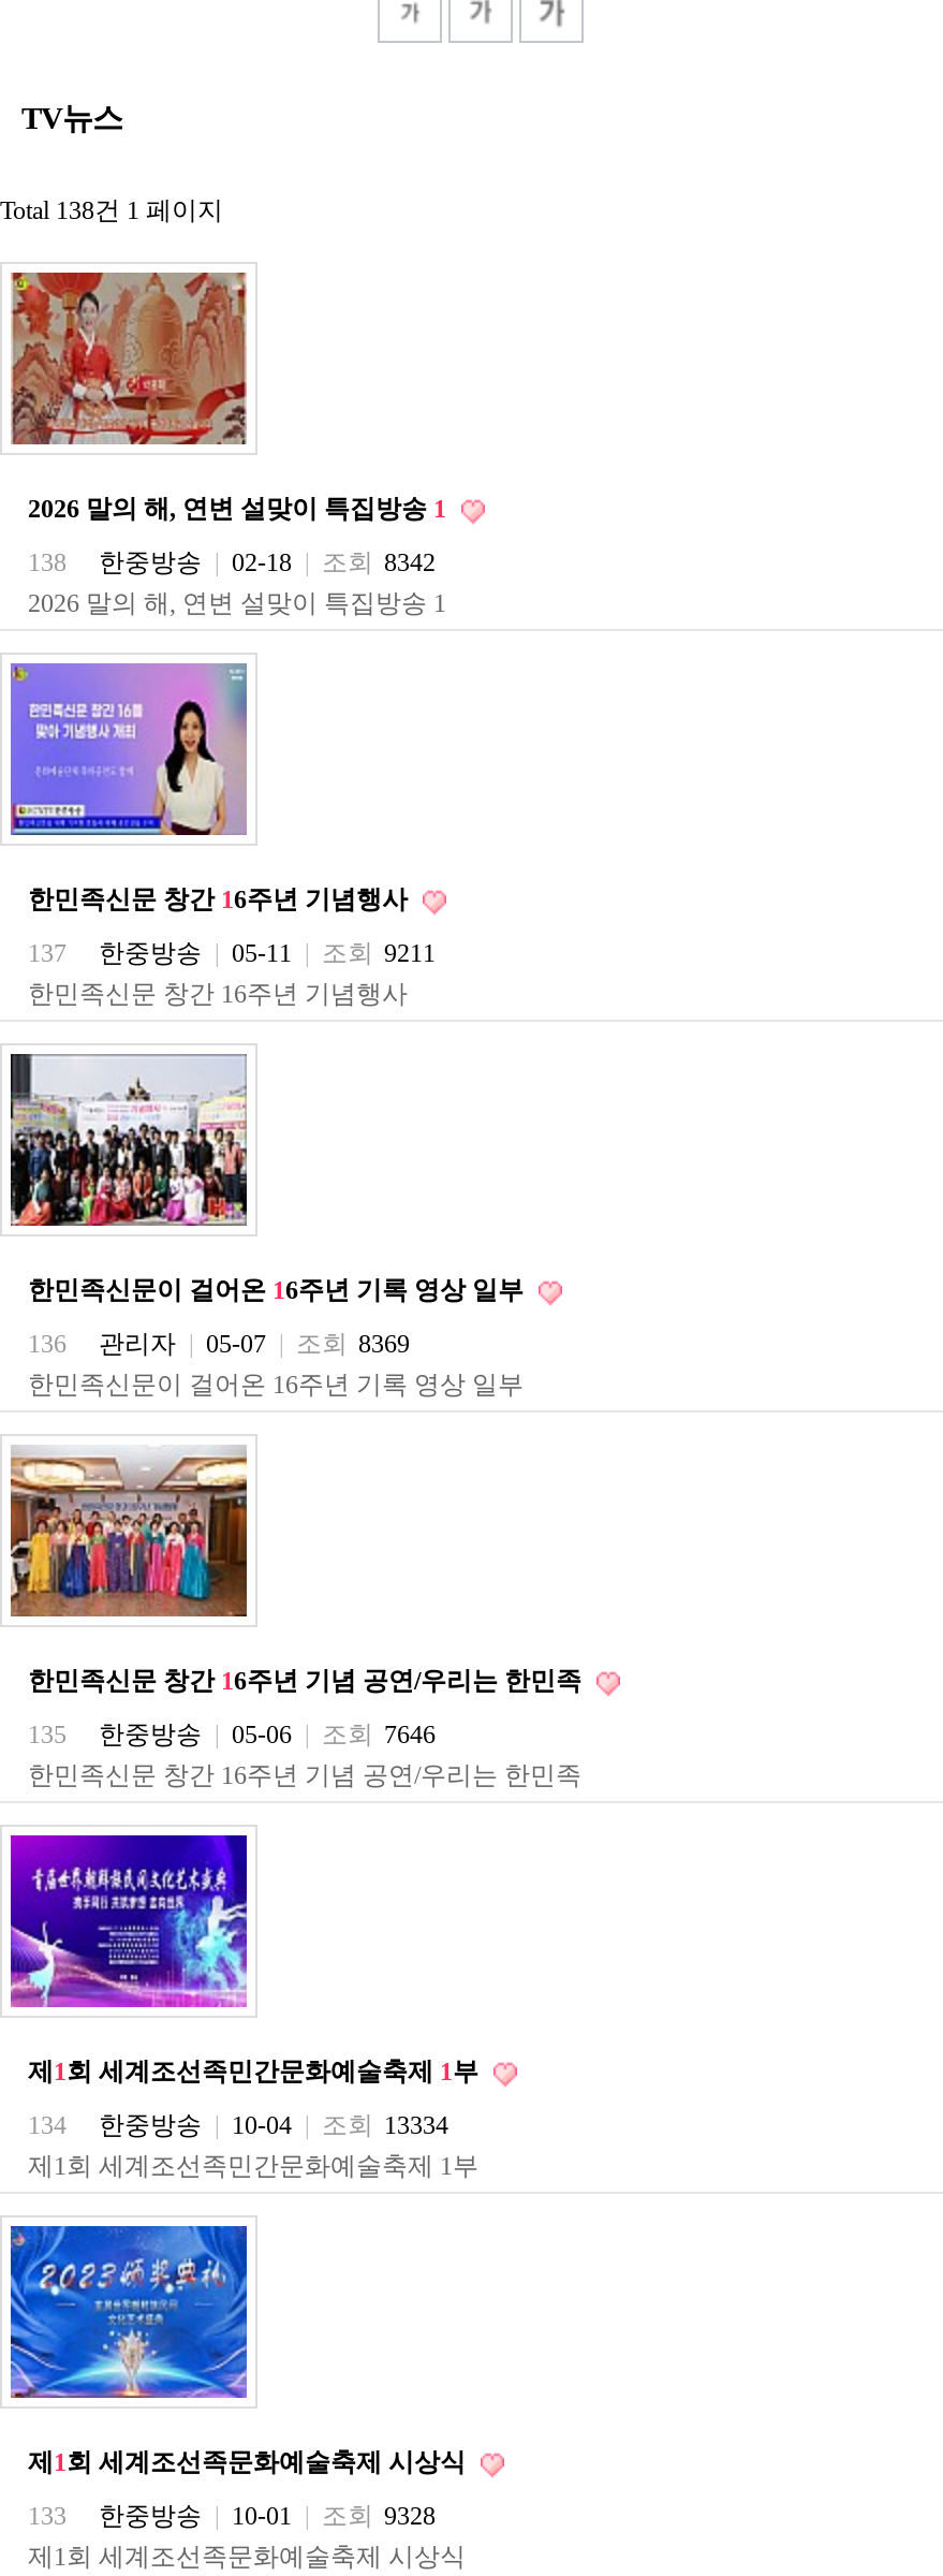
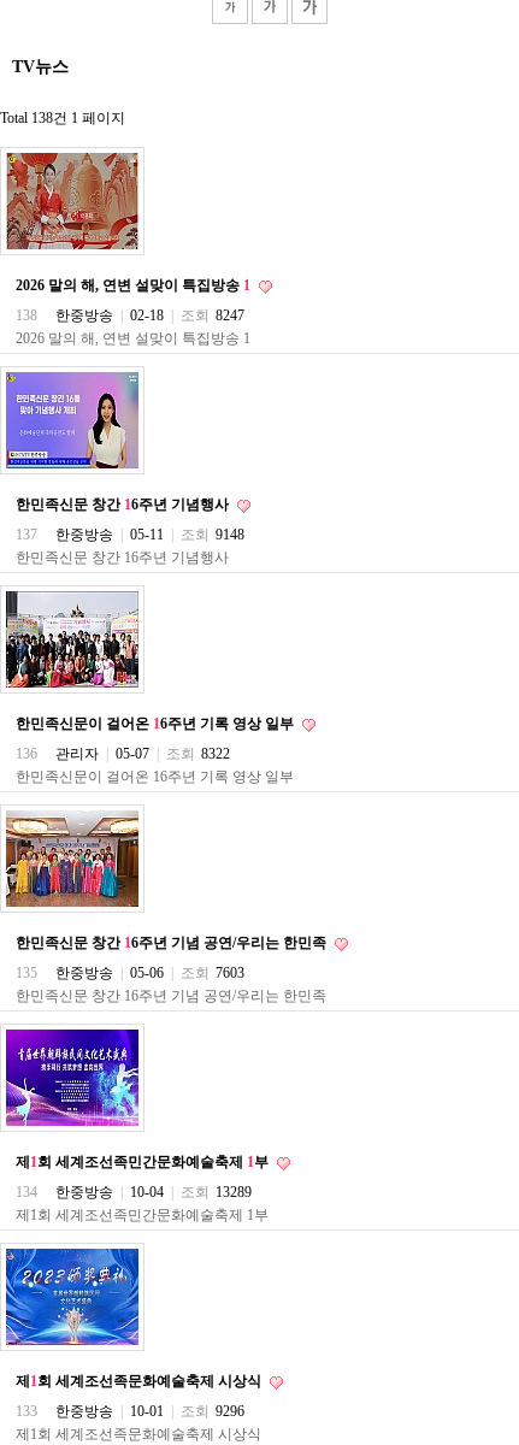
[322,547,436,577] 조회 8342 -> [181,307,244,324] 조회 8247
[322,938,436,968] 조회 9211 -> [181,526,244,543] 조회 9148
[296,1329,410,1359] 조회 8369 -> [166,745,230,762] 조회 8322
[322,1719,436,1750] 조회 7646 -> [181,965,244,981] 조회 7603
[322,2110,448,2140] 조회 13334 -> [181,1184,252,1201] 조회 13289
[322,2501,436,2531] 조회 9328 -> [181,1403,244,1420] 조회 9296

